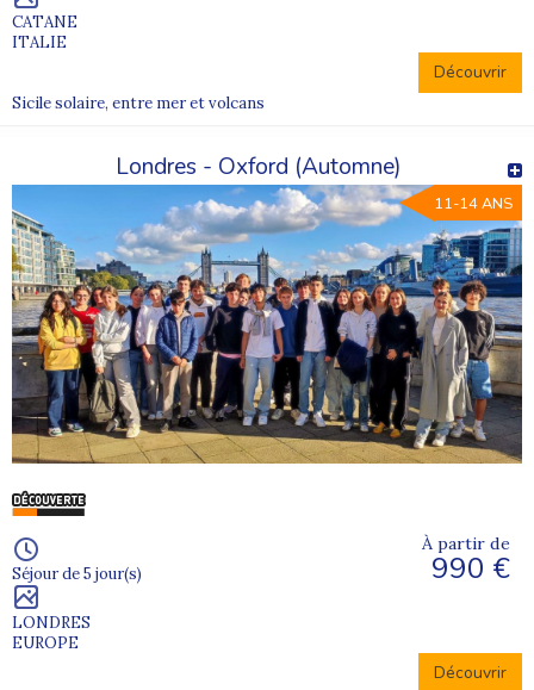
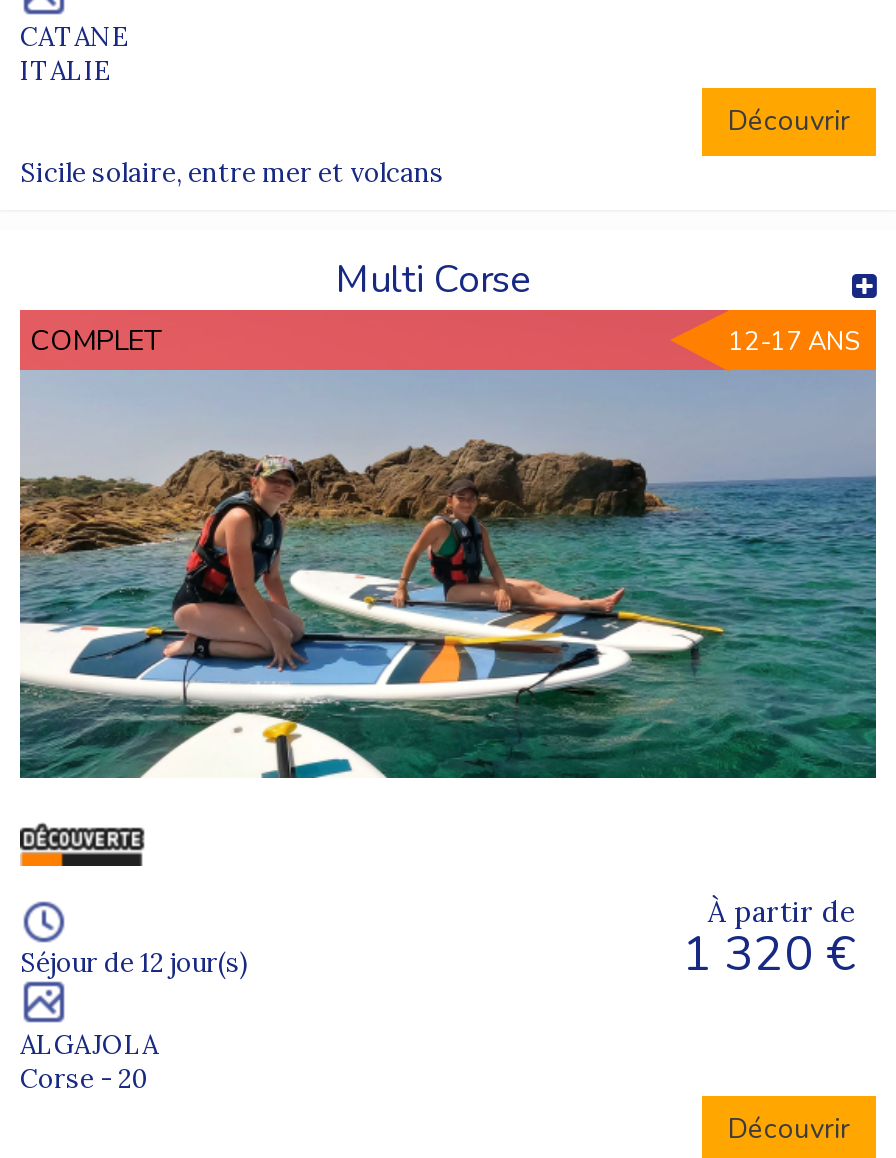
[11,152,523,465] [image] | Londres - Oxford (Automne) | 11-14 ANS -> [18,255,878,780] [image] | Multi Corse | COMPLET | 12-17 ANS
[431,548,510,588] 990 € -> [682,920,856,988] 1 320 €
[12,563,142,584] Séjour de 5 jour(s) -> [20,946,248,980] Séjour de 12 jour(s)
[12,612,91,653] LONDRES | EUROPE -> [20,1028,158,1096] ALGAJOLA | Corse - 20

